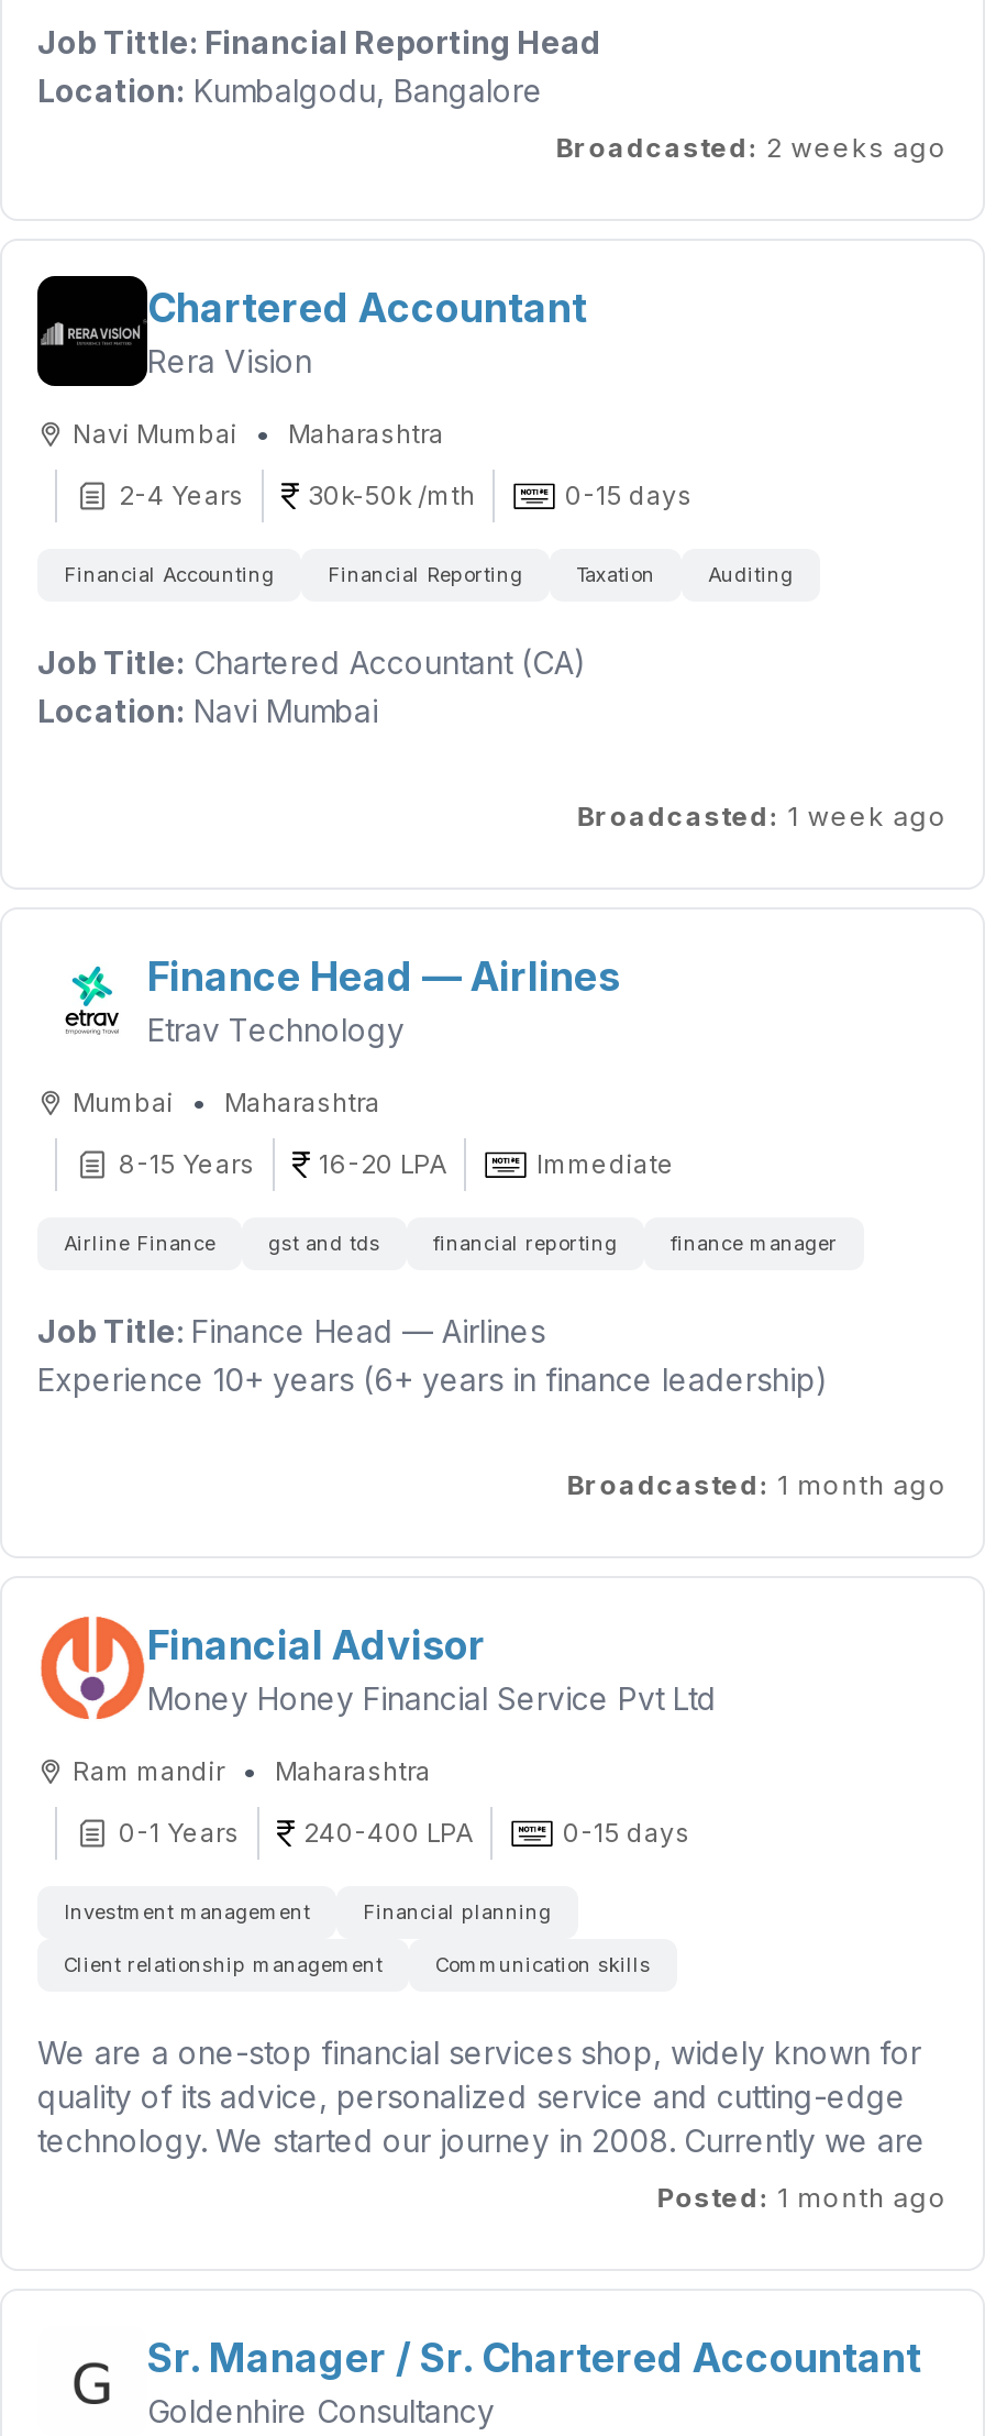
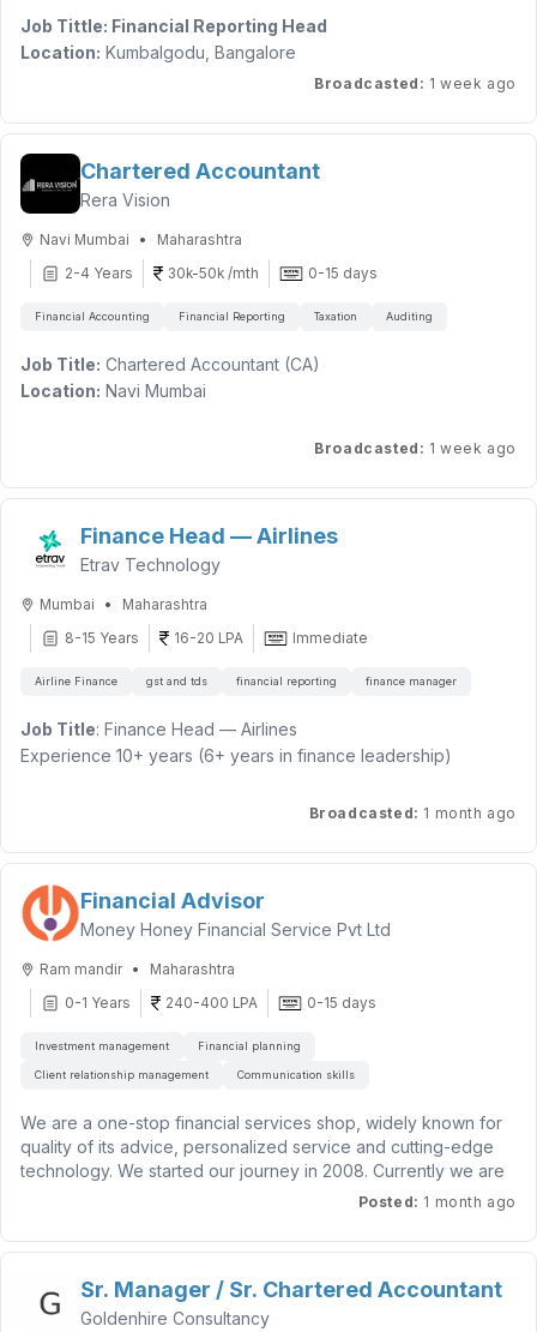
[555,131,948,164] Broadcasted: 2 weeks ago -> [314,74,517,92] Broadcasted: 1 week ago

